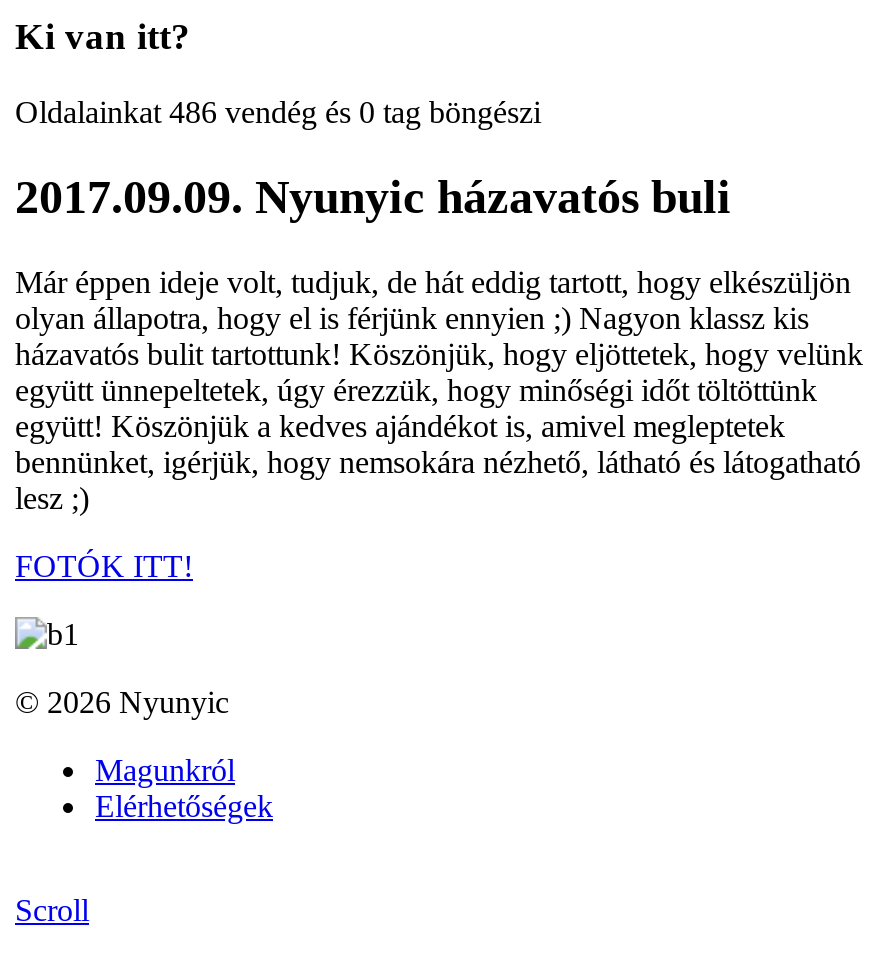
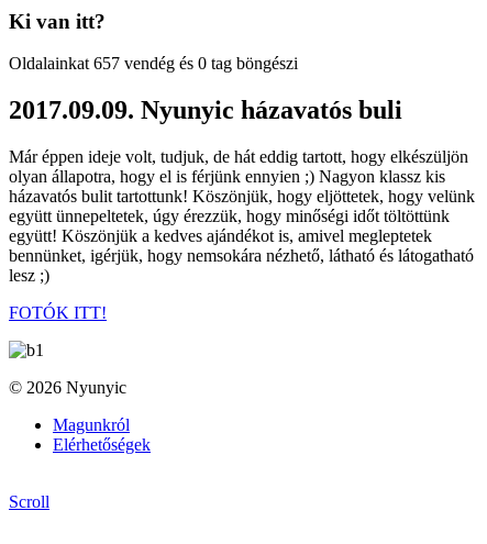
[15,96,541,130] Oldalainkat 486 vendég és 0 tag böngészi -> [9,54,298,73] Oldalainkat 657 vendég és 0 tag böngészi

